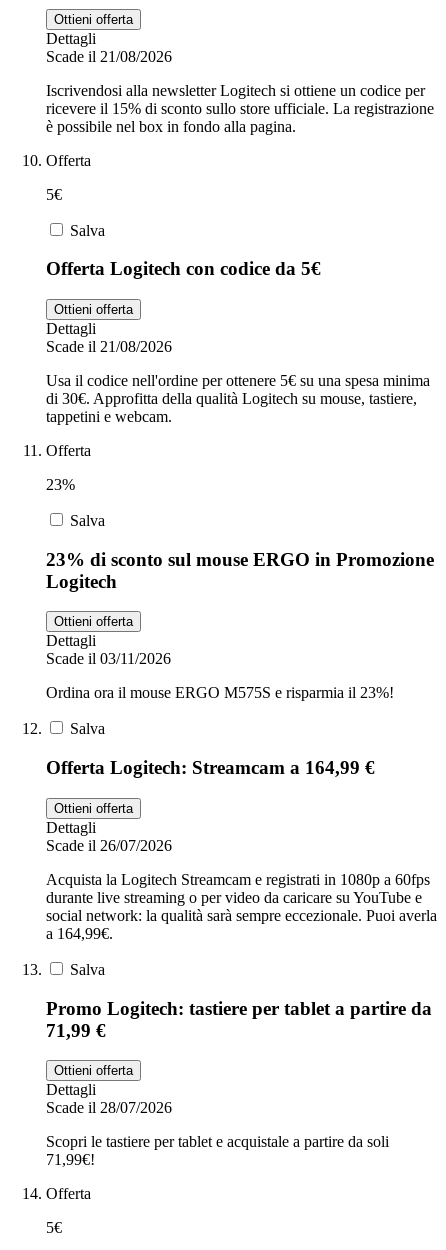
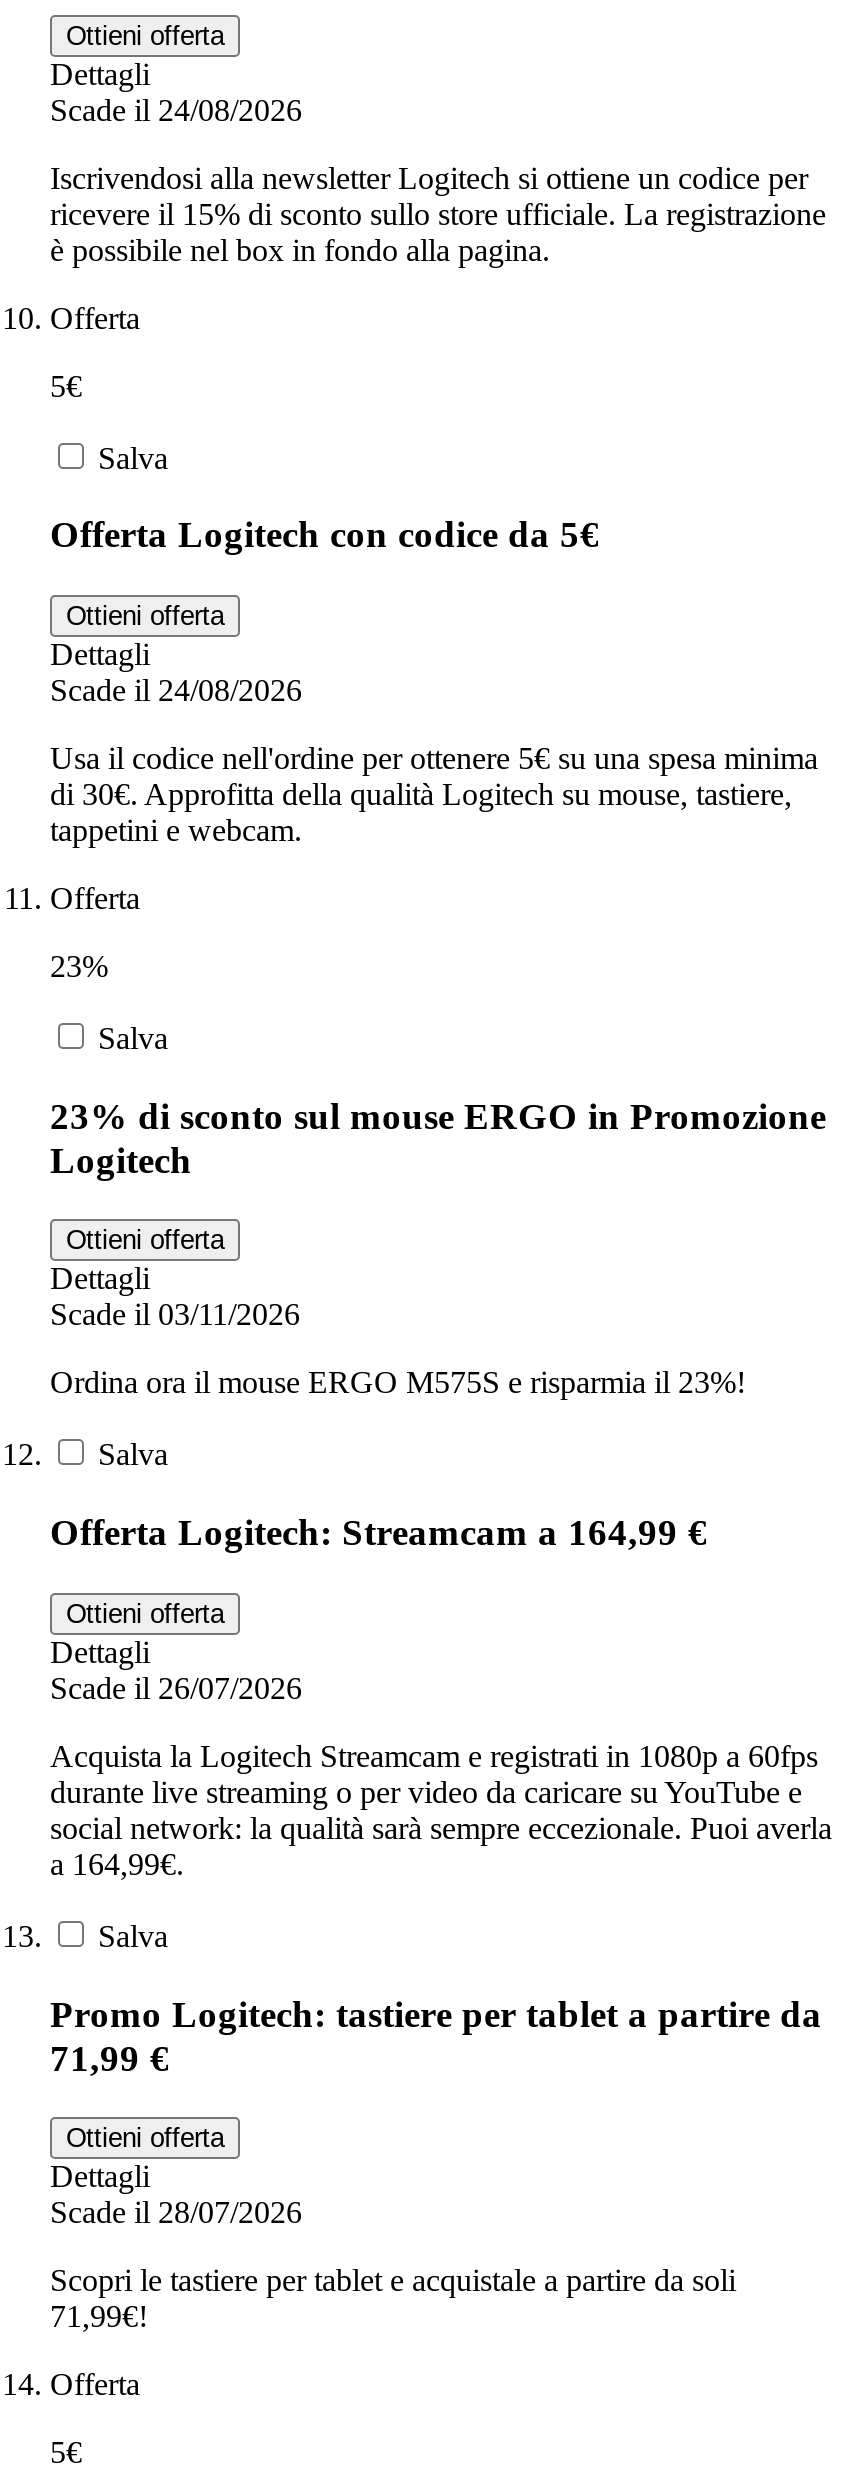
[46,47,172,64] Scade il 21/08/2026 -> [50,92,302,126] Scade il 24/08/2026
[46,338,172,355] Scade il 21/08/2026 -> [50,673,302,707] Scade il 24/08/2026

